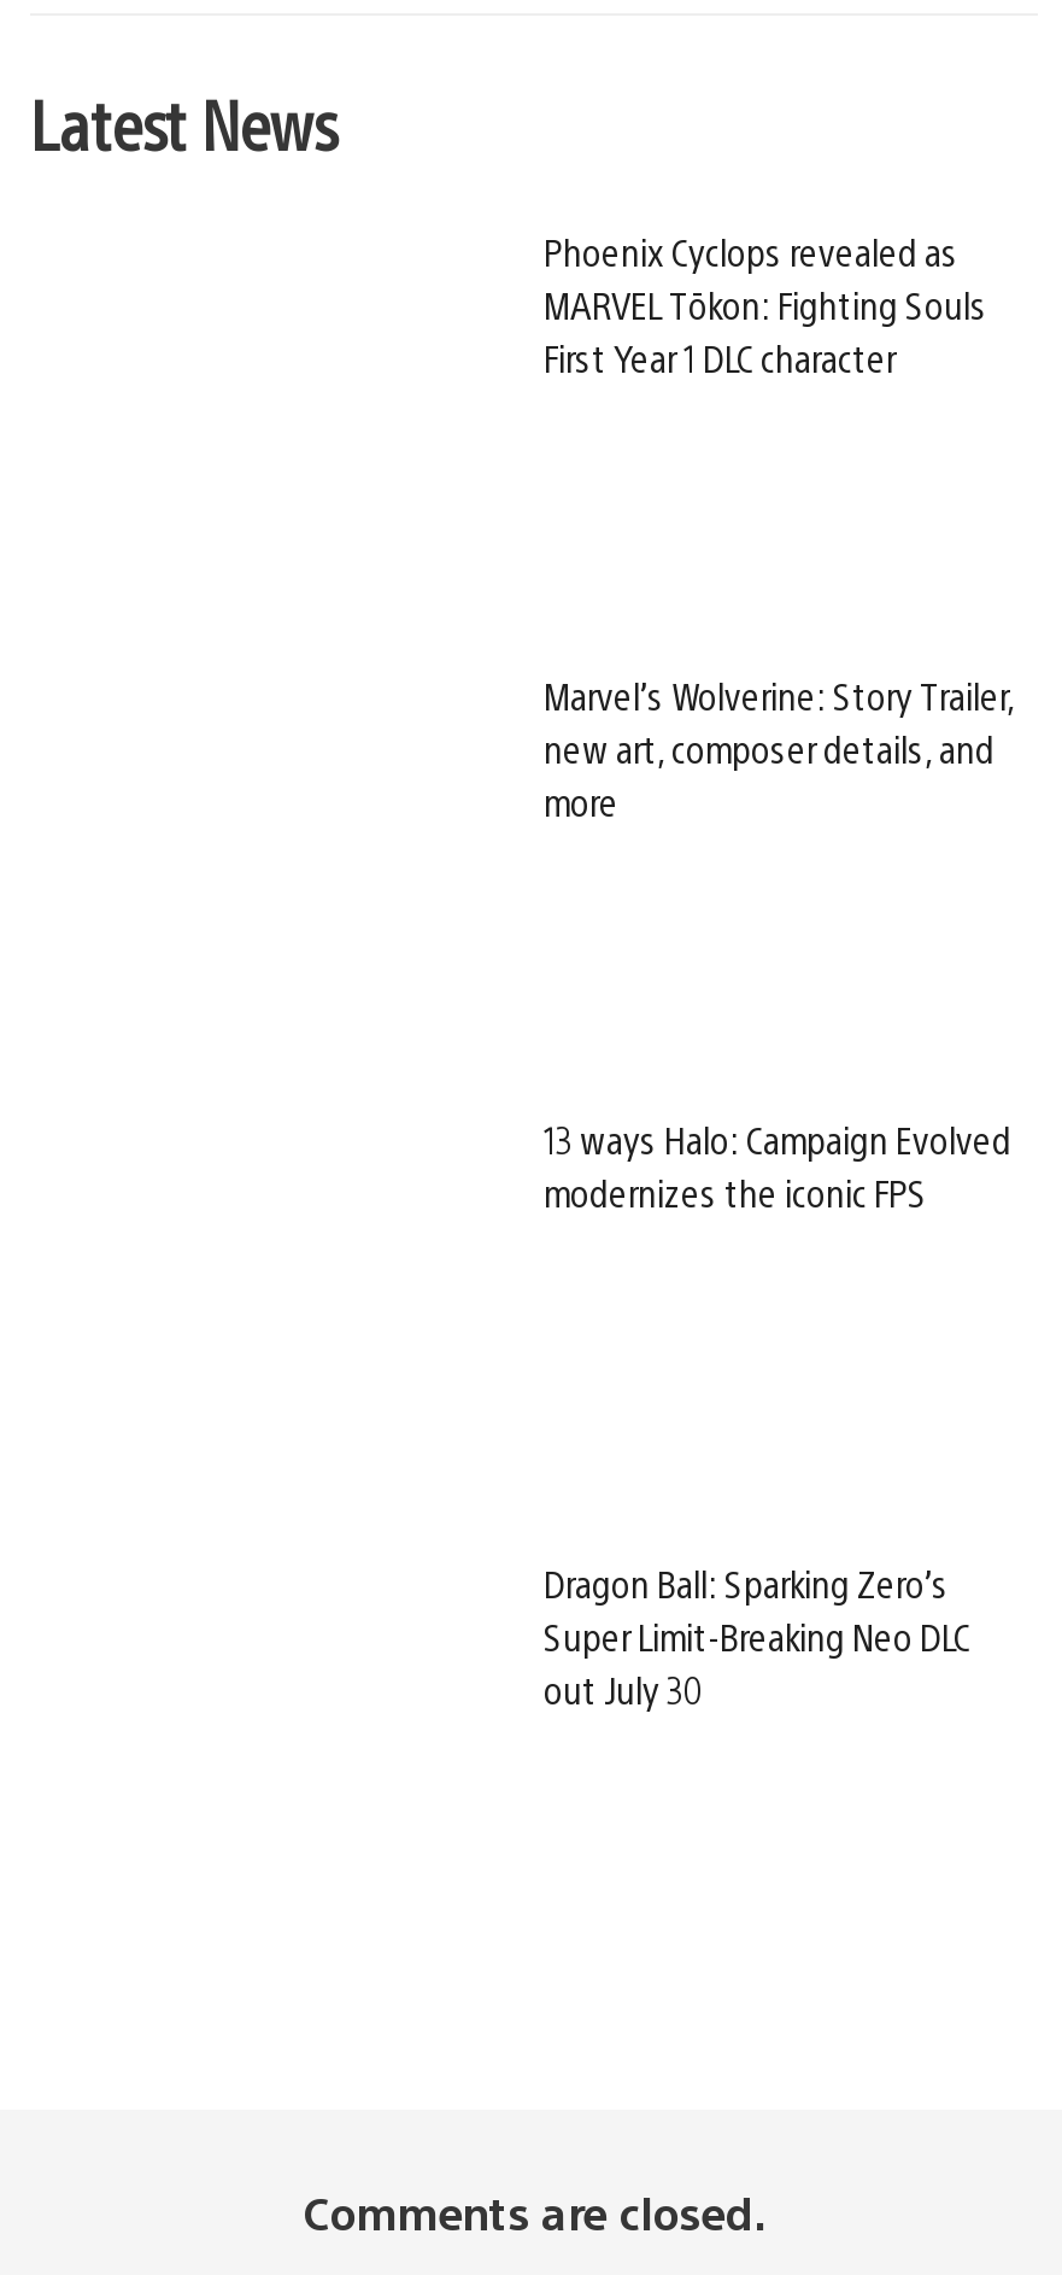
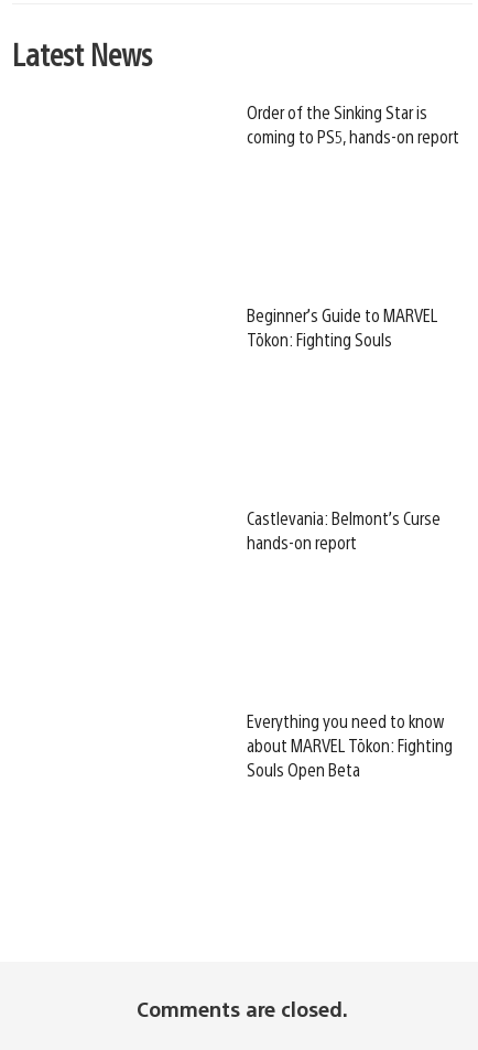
[544,227,987,383] Phoenix Cyclops revealed as | MARVEL Tōkon: Fighting Souls | First Year 1 DLC character -> [247,101,459,148] Order of the Sinking Star is | coming to PS5, hands-on report
[544,670,1014,827] Marvel’s Wolverine: Story Trailer, | new art, composer details, and | more -> [247,304,437,351] Beginner’s Guide to MARVEL | Tōkon: Fighting Souls
[544,1114,1011,1218] 13 ways Halo: Campaign Evolved | modernizes the iconic FPS -> [247,507,441,554] Castlevania: Belmont’s Curse | hands-on report
[544,1558,970,1715] Dragon Ball: Sparking Zero’s | Super Limit-Breaking Neo DLC | out July 30 -> [247,710,453,781] Everything you need to know | about MARVEL Tōkon: Fighting | Souls Open Beta

